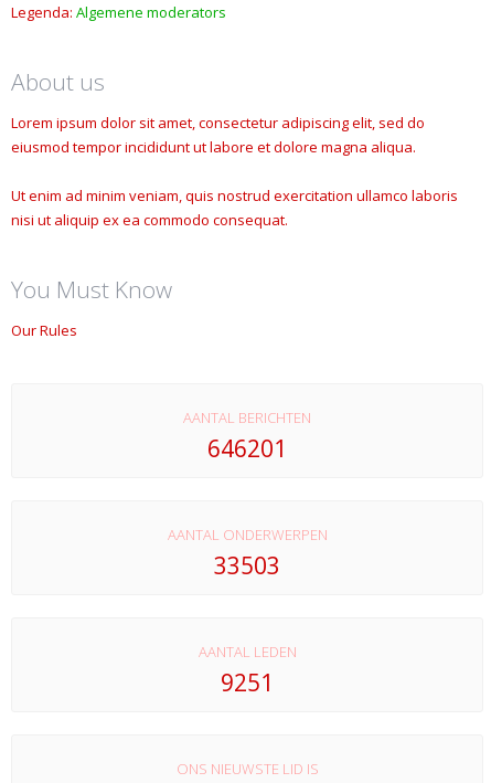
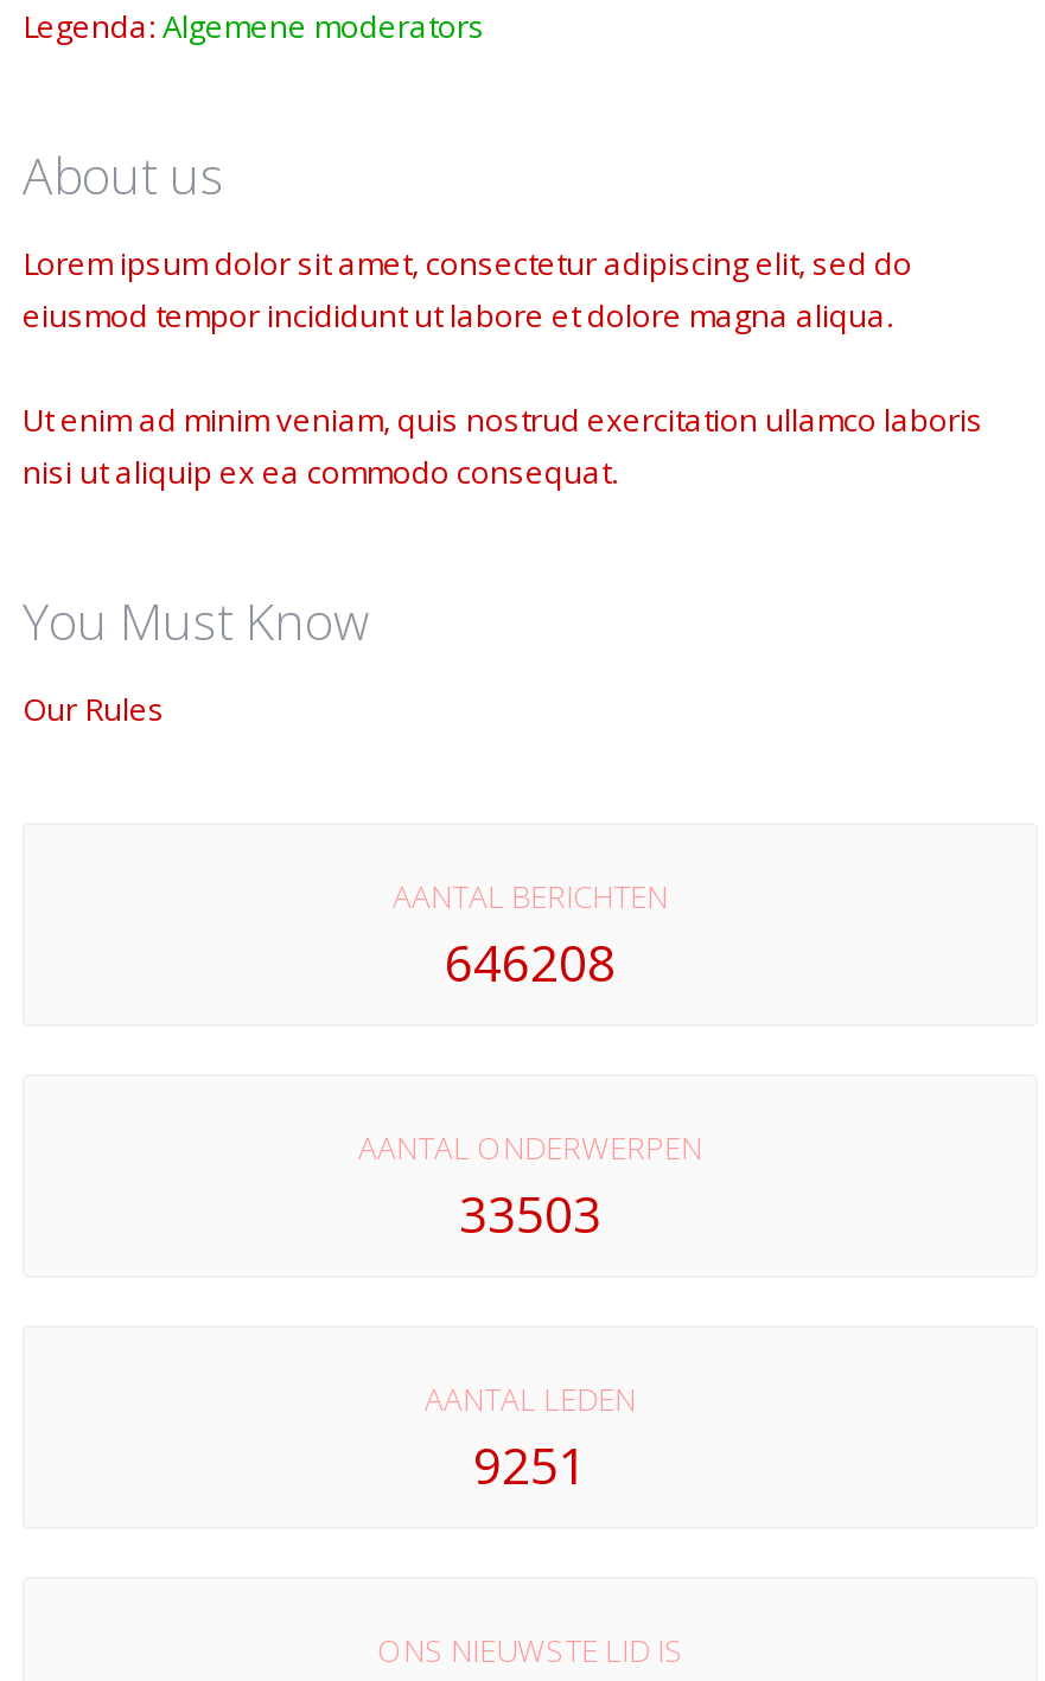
[207,433,287,464] 646201 -> [445,930,616,996] 646208

